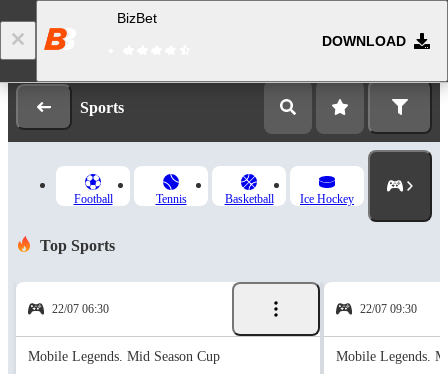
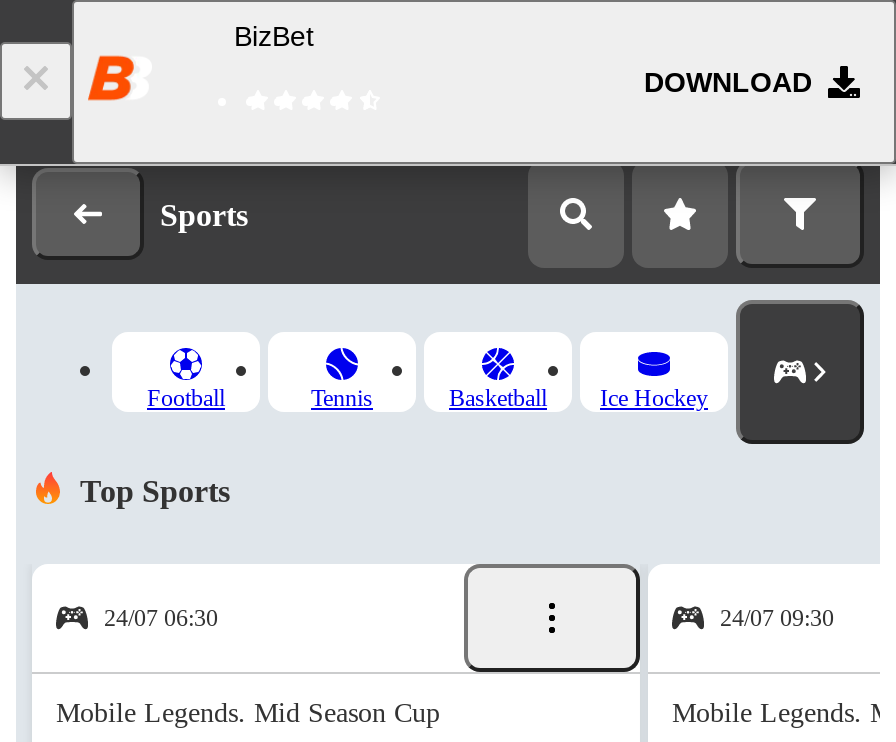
[52,302,109,316] 22/07 06:30 -> [104,604,218,632] 24/07 06:30
[360,302,417,316] 22/07 09:30 -> [720,604,834,632] 24/07 09:30

